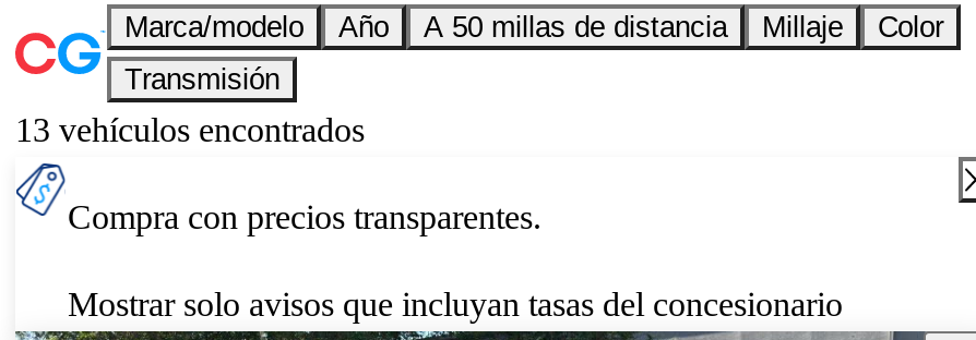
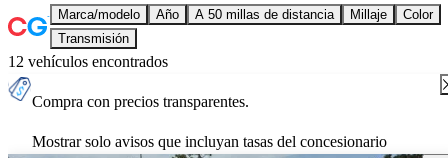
[15,111,365,148] 13 vehículos encontrados -> [8,53,168,70] 12 vehículos encontrados

